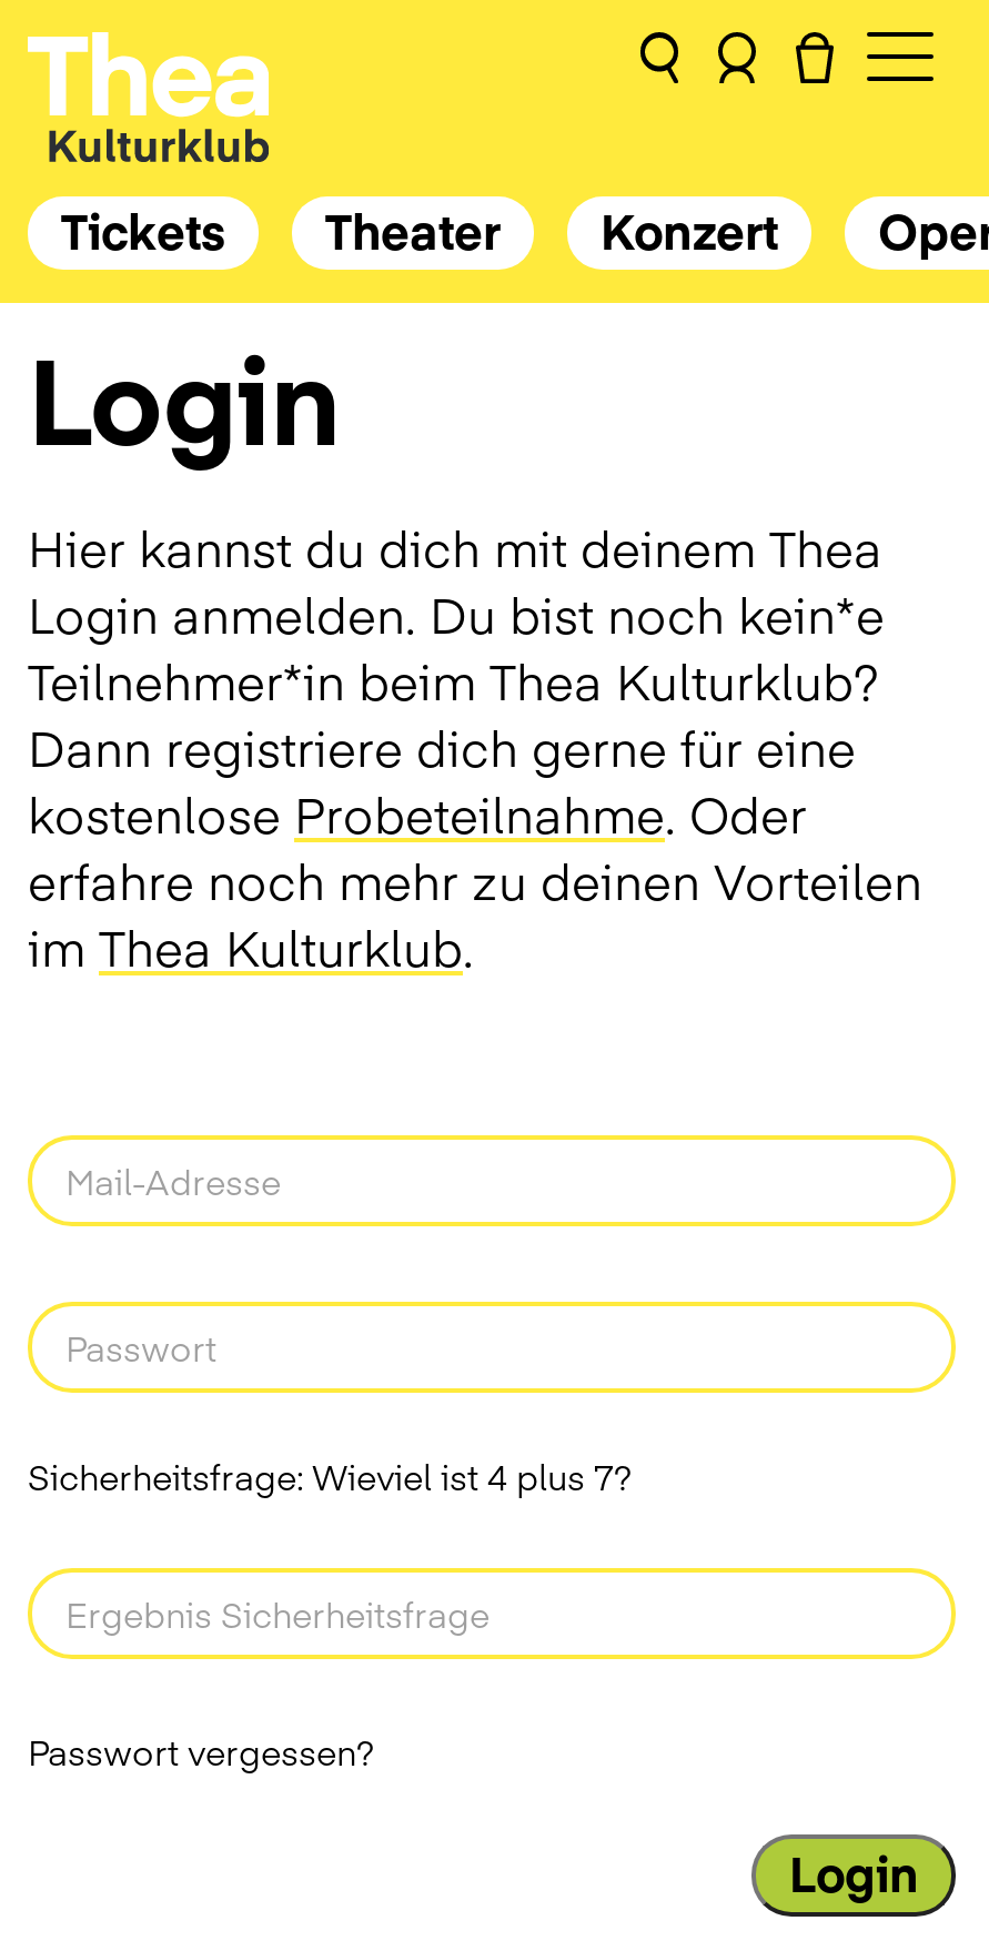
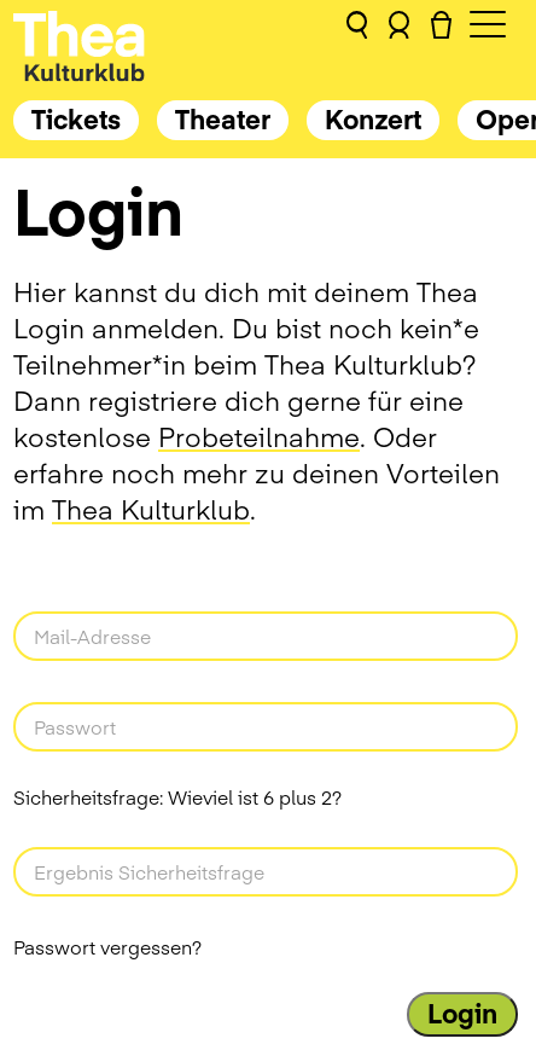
[28,1452,632,1499] Sicherheitsfrage: Wieviel ist 4 plus 7? -> [13,784,342,809] Sicherheitsfrage: Wieviel ist 6 plus 2?

